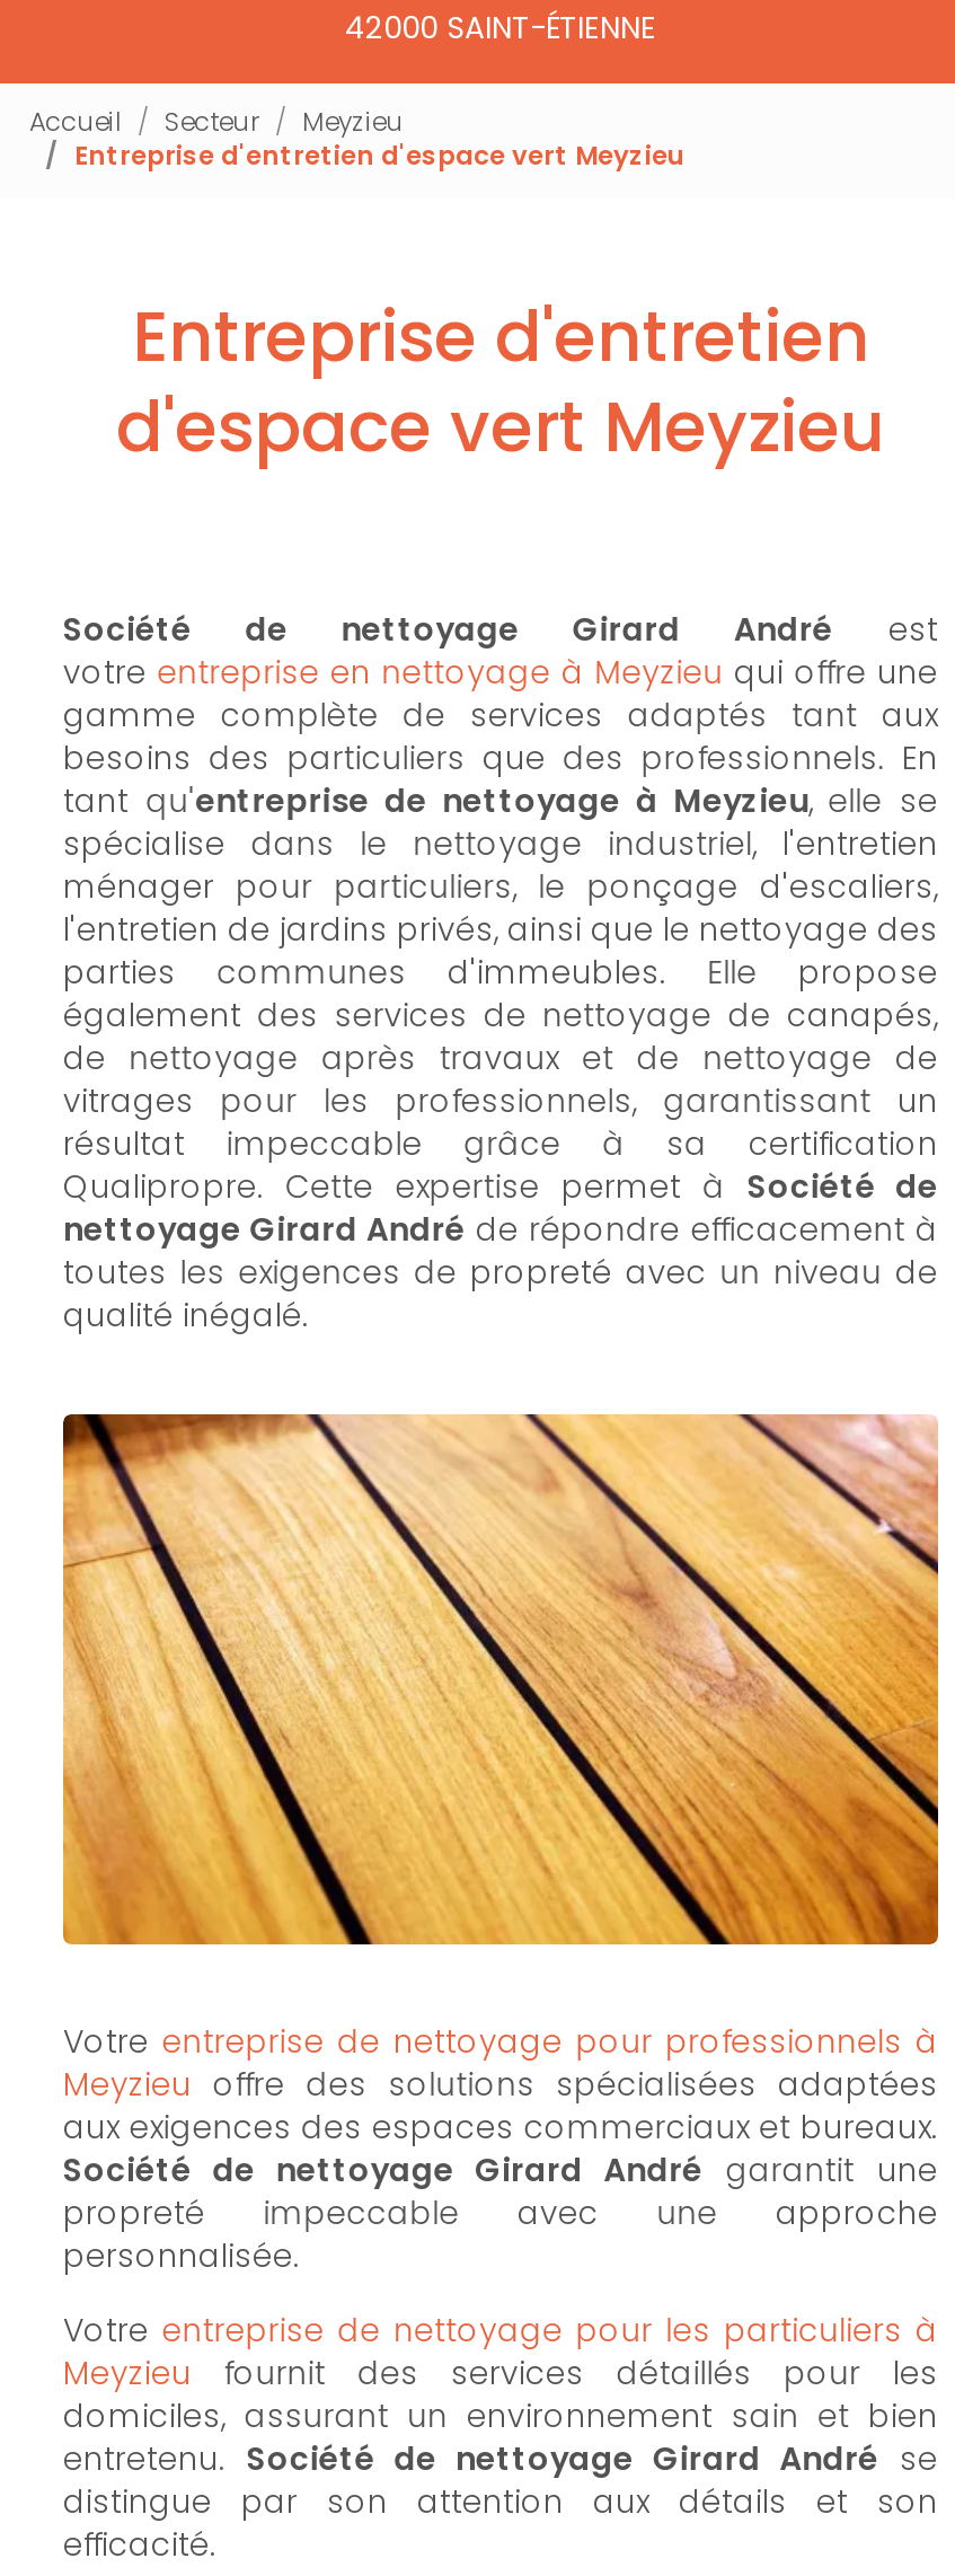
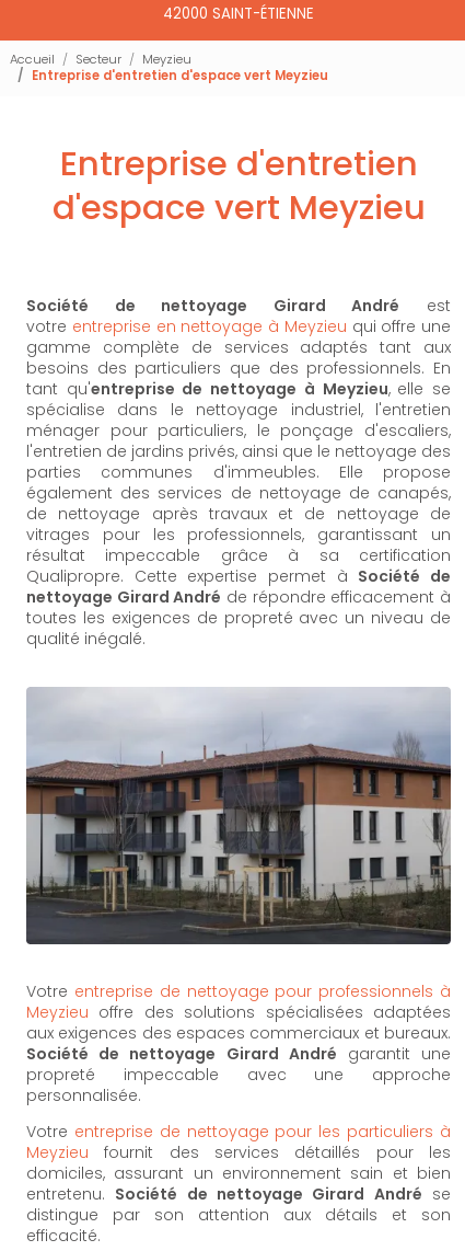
[61,1412,940,1947] [image] -> [25,687,452,945] [image]

